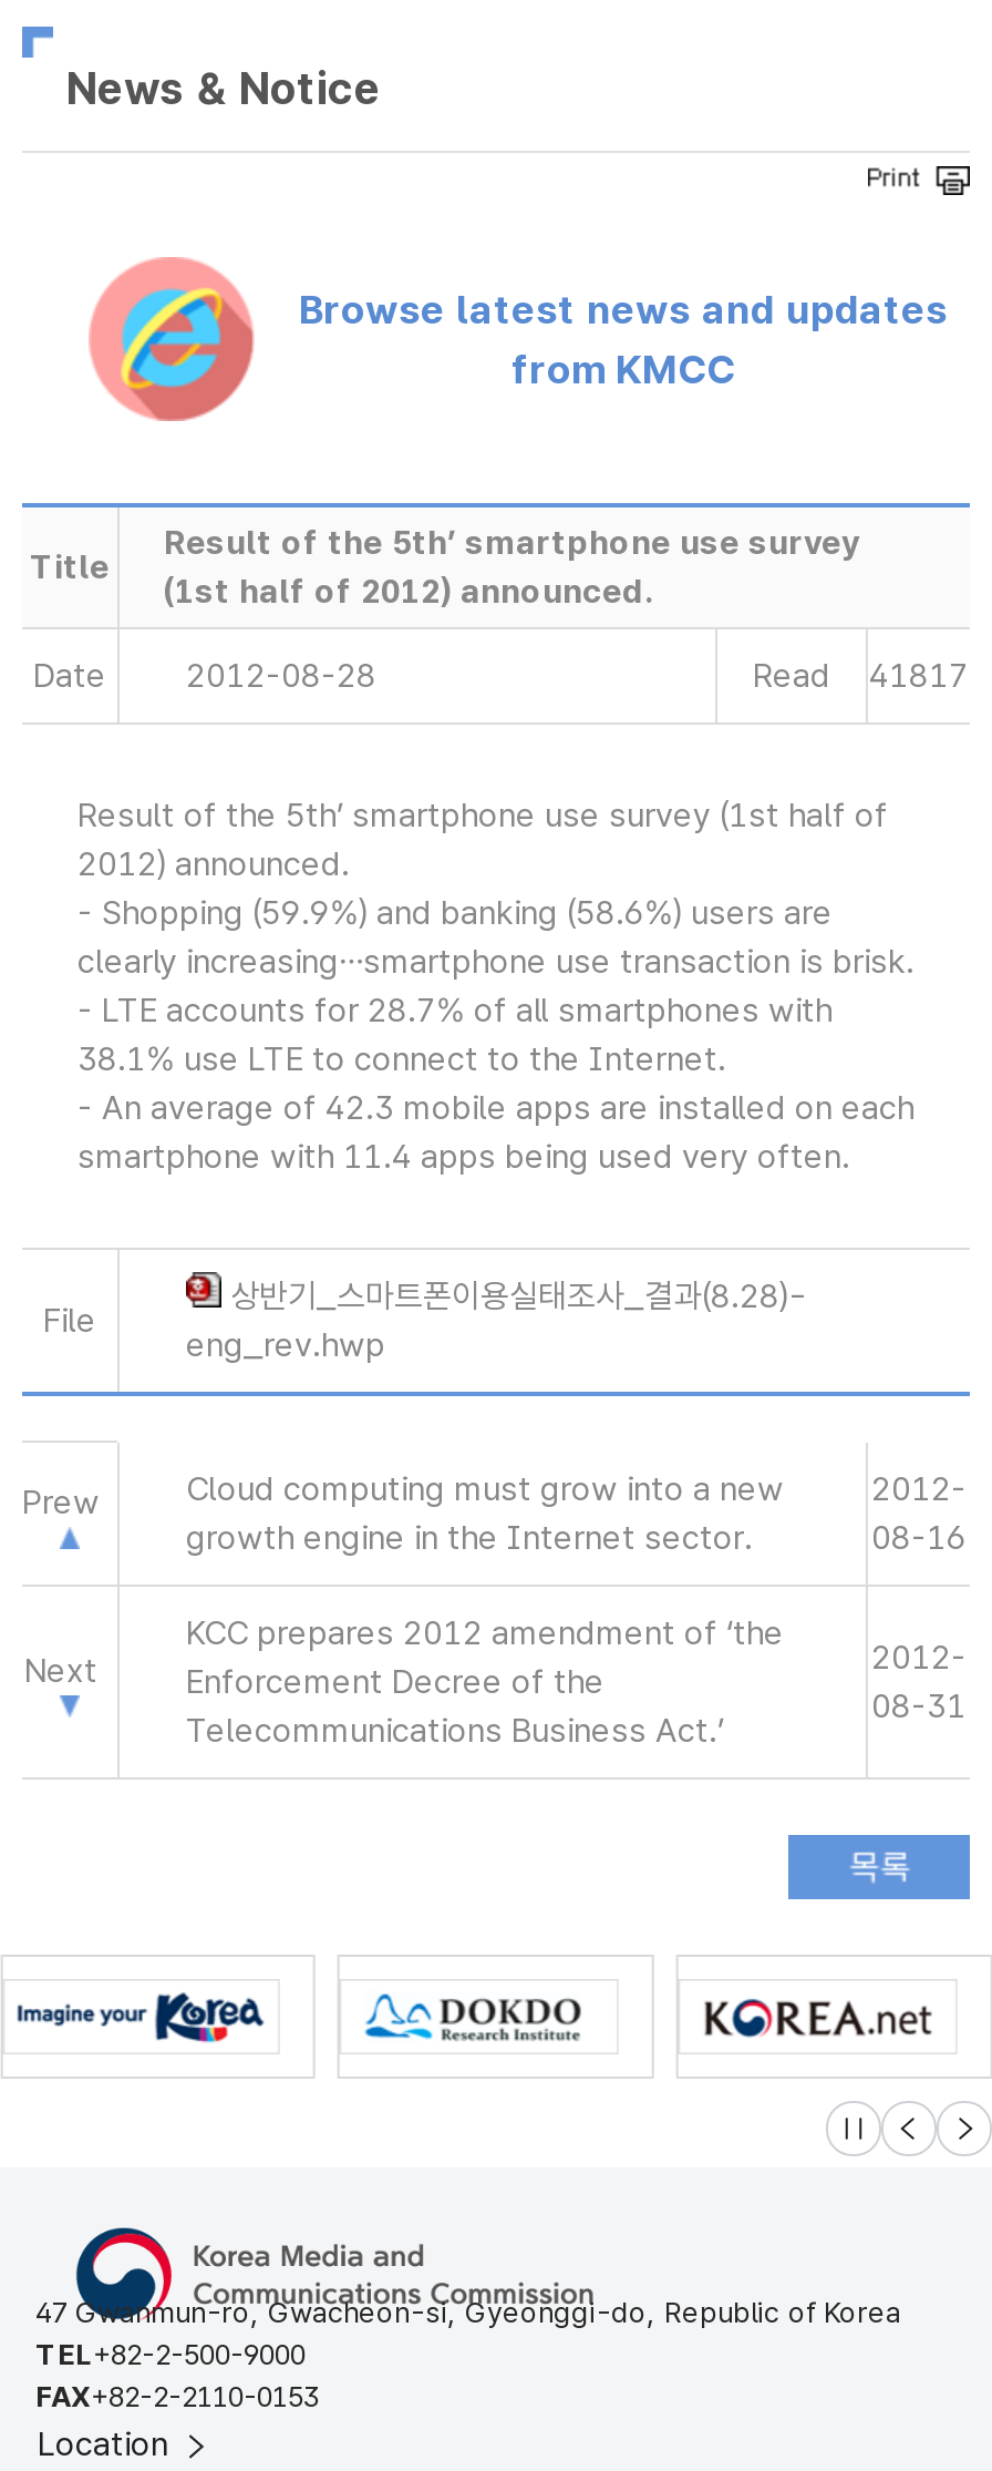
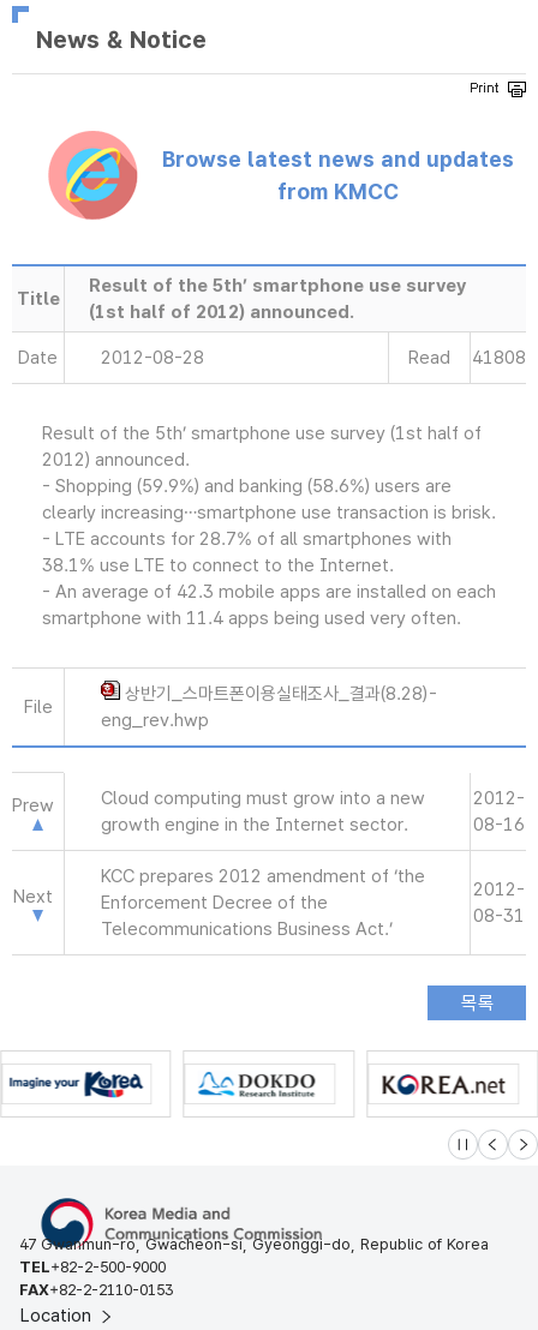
[753,656,969,696] Read 41817 -> [408,347,525,369] Read 41808

